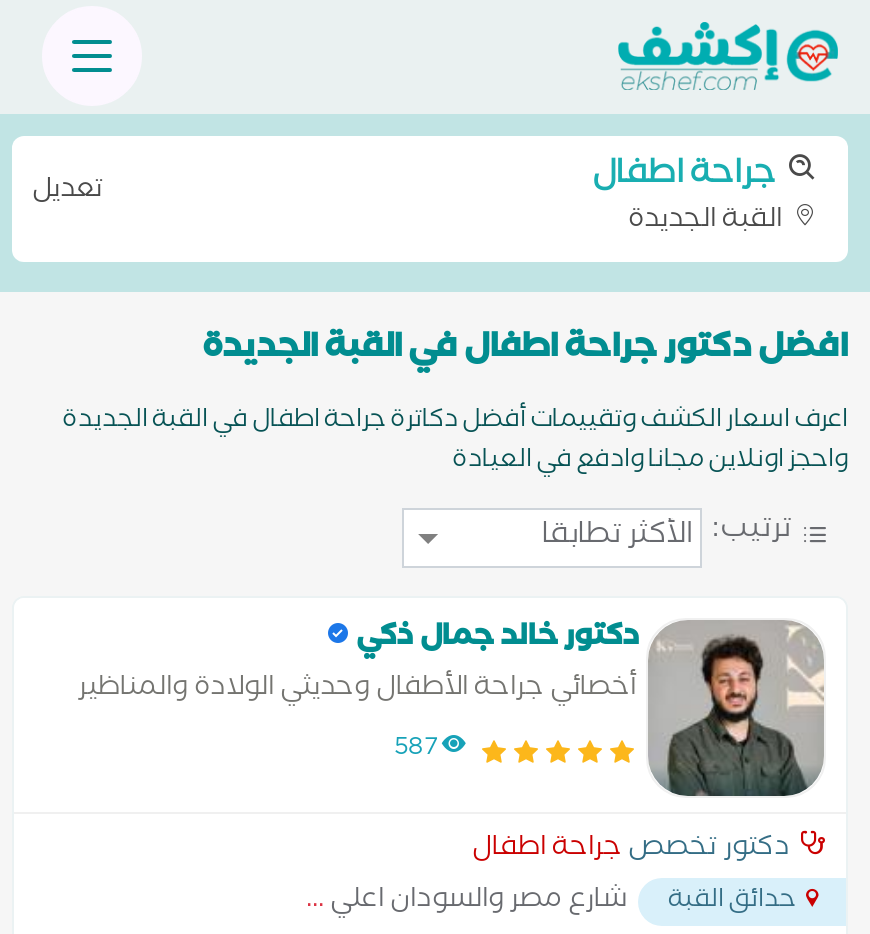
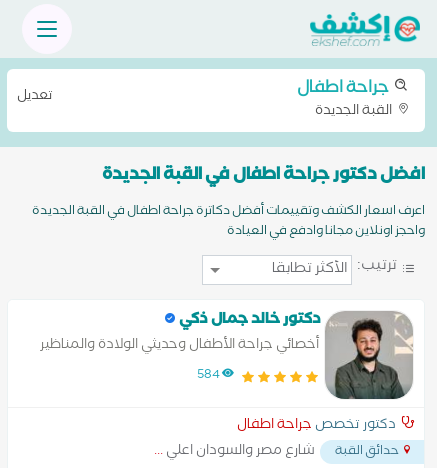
[394,728,438,774] 587 -> [197,365,220,388] 584

